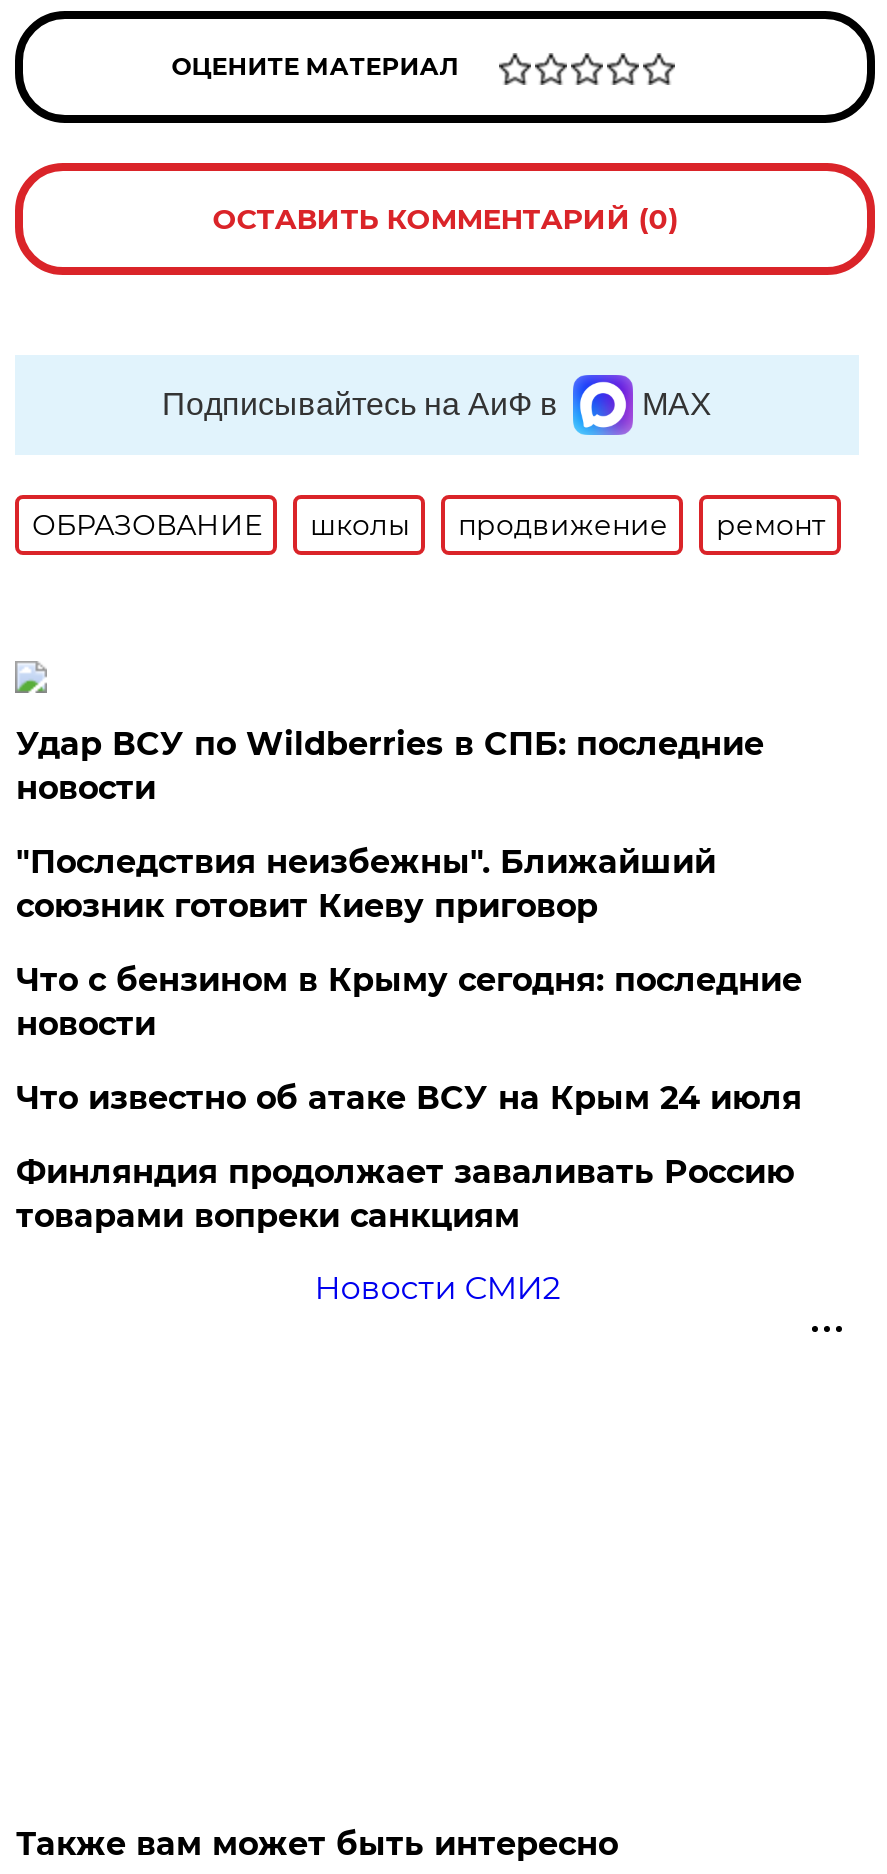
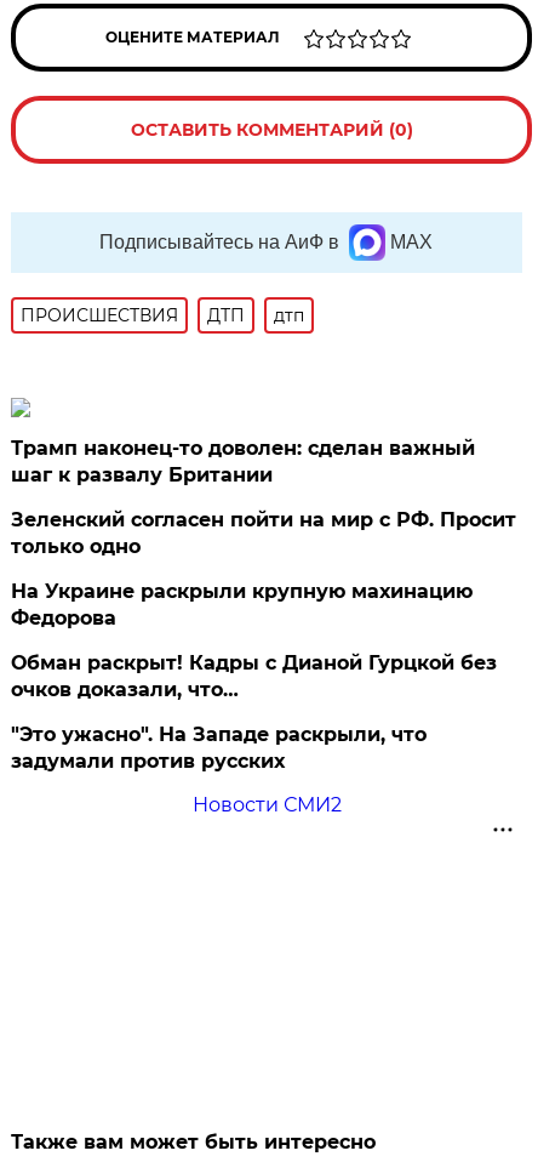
[32,507,826,543] ОБРАЗОВАНИЕ | школы | продвижение | ремонт -> [21,304,305,326] ПРОИСШЕСТВИЯ | ДТП | дтп
[16,725,764,807] Удар ВСУ по Wildberries в СПБ: последние | новости -> [11,437,475,486] Трамп наконец-то доволен: сделан важный | шаг к развалу Британии
[16,843,716,925] "Последствия неизбежны". Ближайший | союзник готовит Киеву приговор -> [11,508,517,558] Зеленский согласен пойти на мир с РФ. Просит | только одно
[16,961,802,1043] Что с бензином в Крыму сегодня: последние | новости -> [11,580,473,629] На Украине раскрыли крупную махинацию | Федорова
[16,1079,802,1117] Что известно об атаке ВСУ на Крым 24 июля -> [11,651,497,701] Обман раскрыт! Кадры с Дианой Гурцкой без | очков доказали, что…
[16,1153,794,1235] Финляндия продолжает заваливать Россию | товарами вопреки санкциям -> [11,723,427,773] "Это ужасно". На Западе раскрыли, что | задумали против русских

